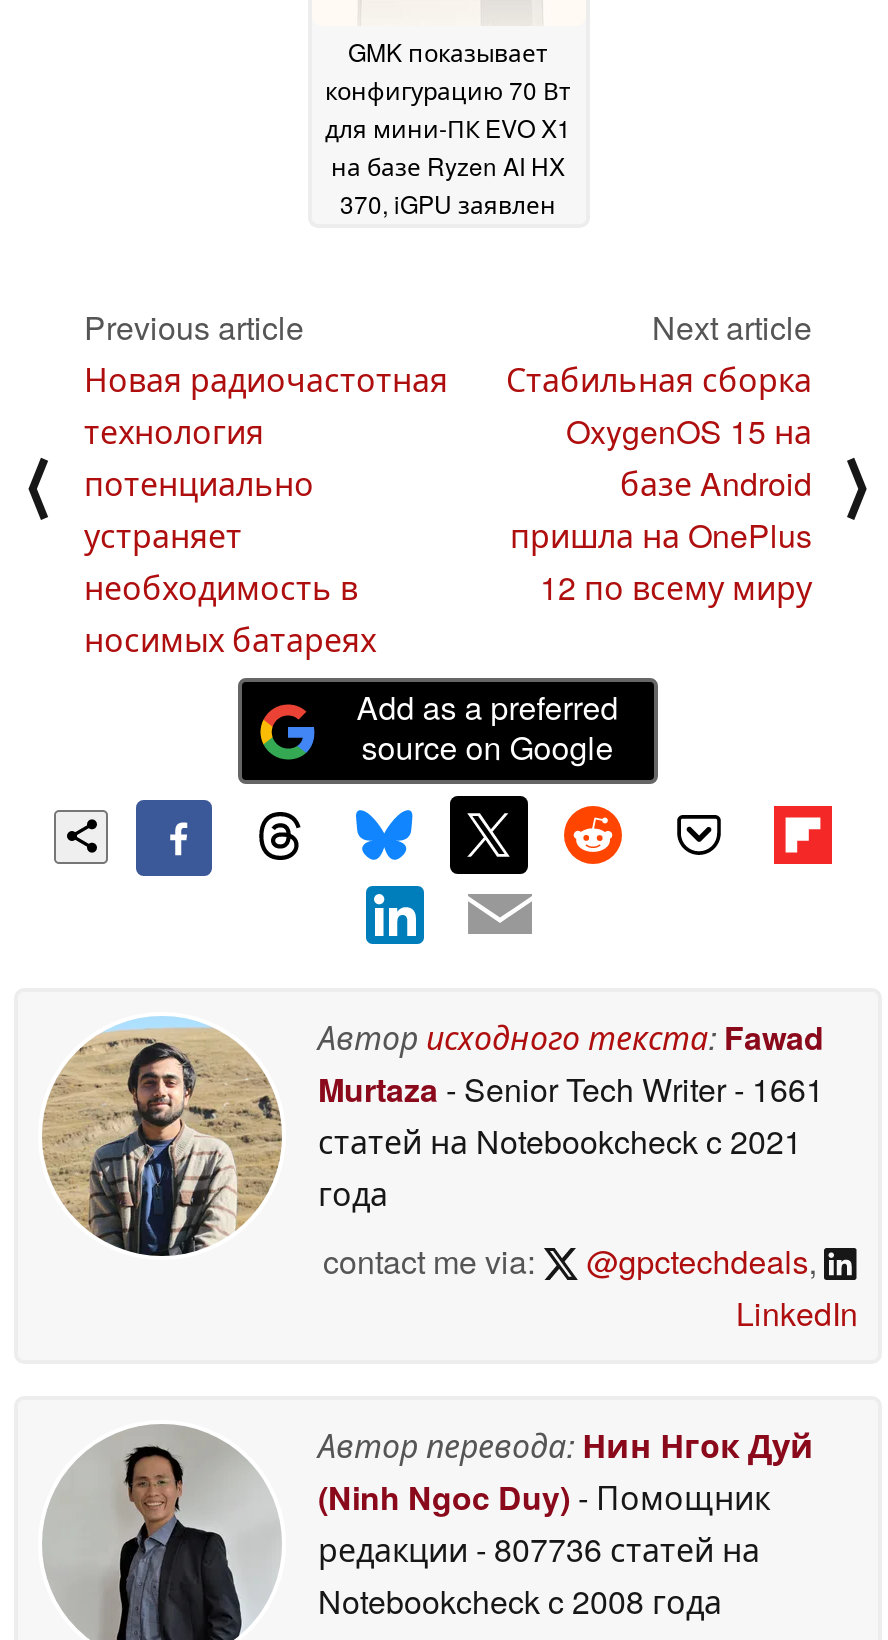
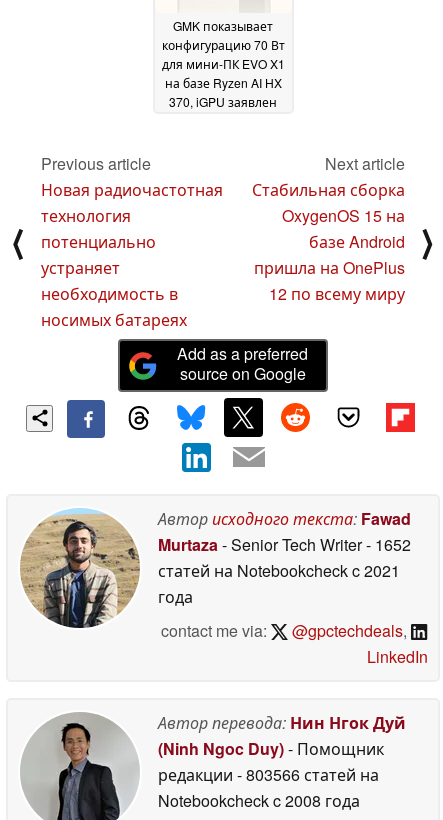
[318,1065,824,1111] Murtaza - Senior Tech Writer - 1661 -> [158,533,411,556] Murtaza - Senior Tech Writer - 1652
[318,1525,760,1571] редакции - 807736 статей на -> [158,763,379,786] редакции - 803566 статей на

